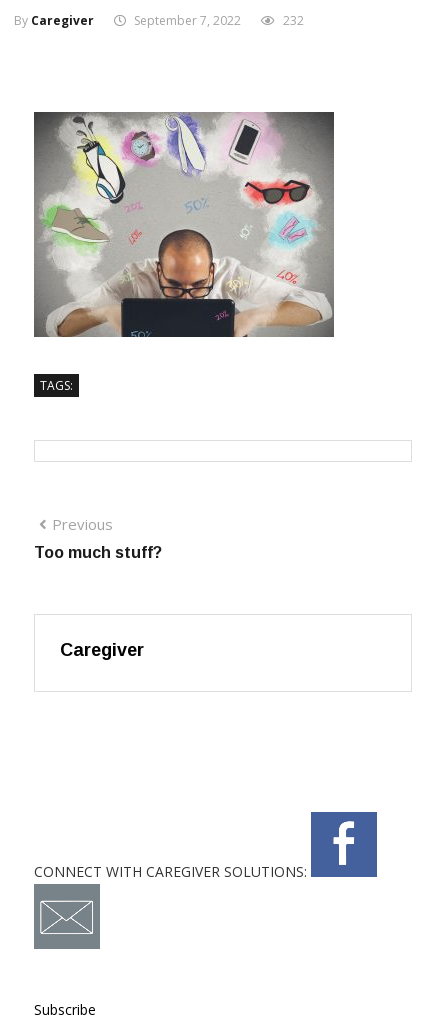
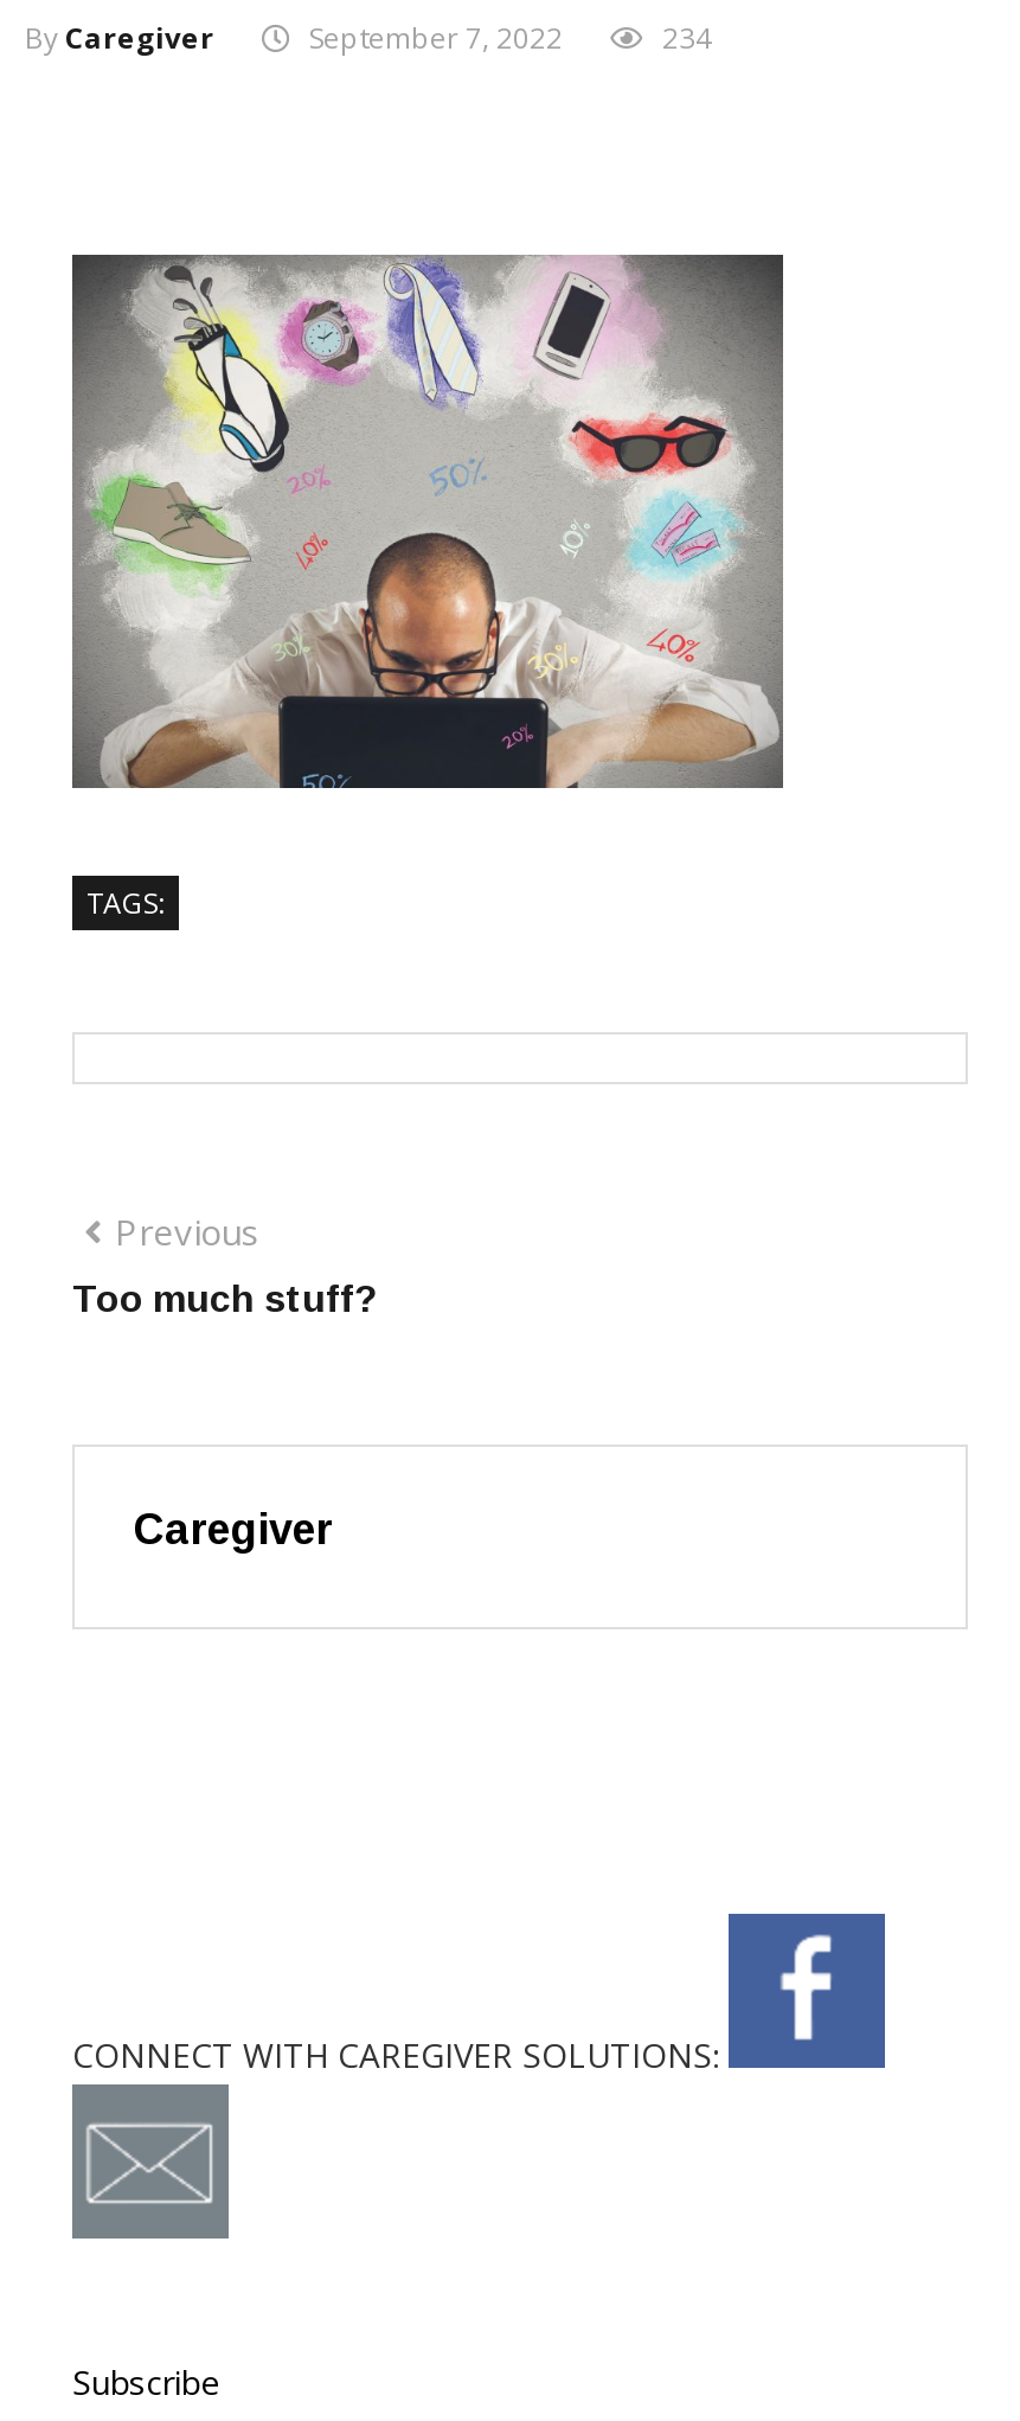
[280,12,304,29] 232 -> [655,18,712,58] 234

